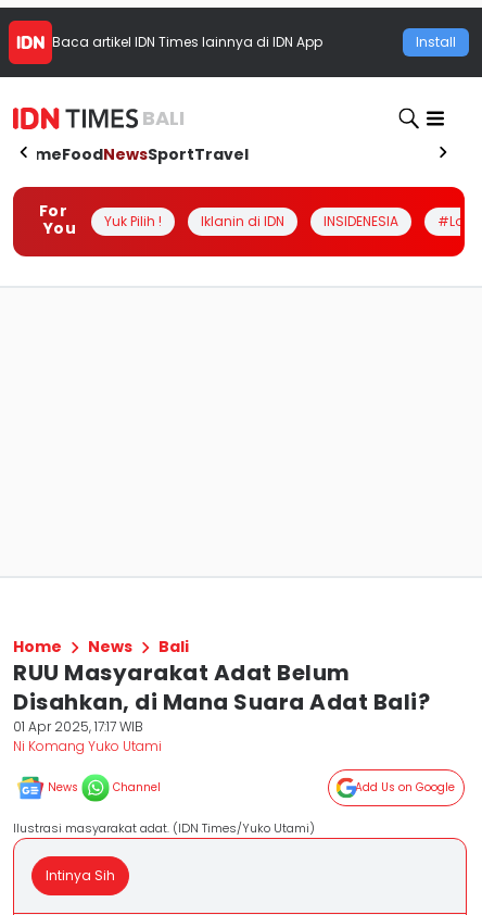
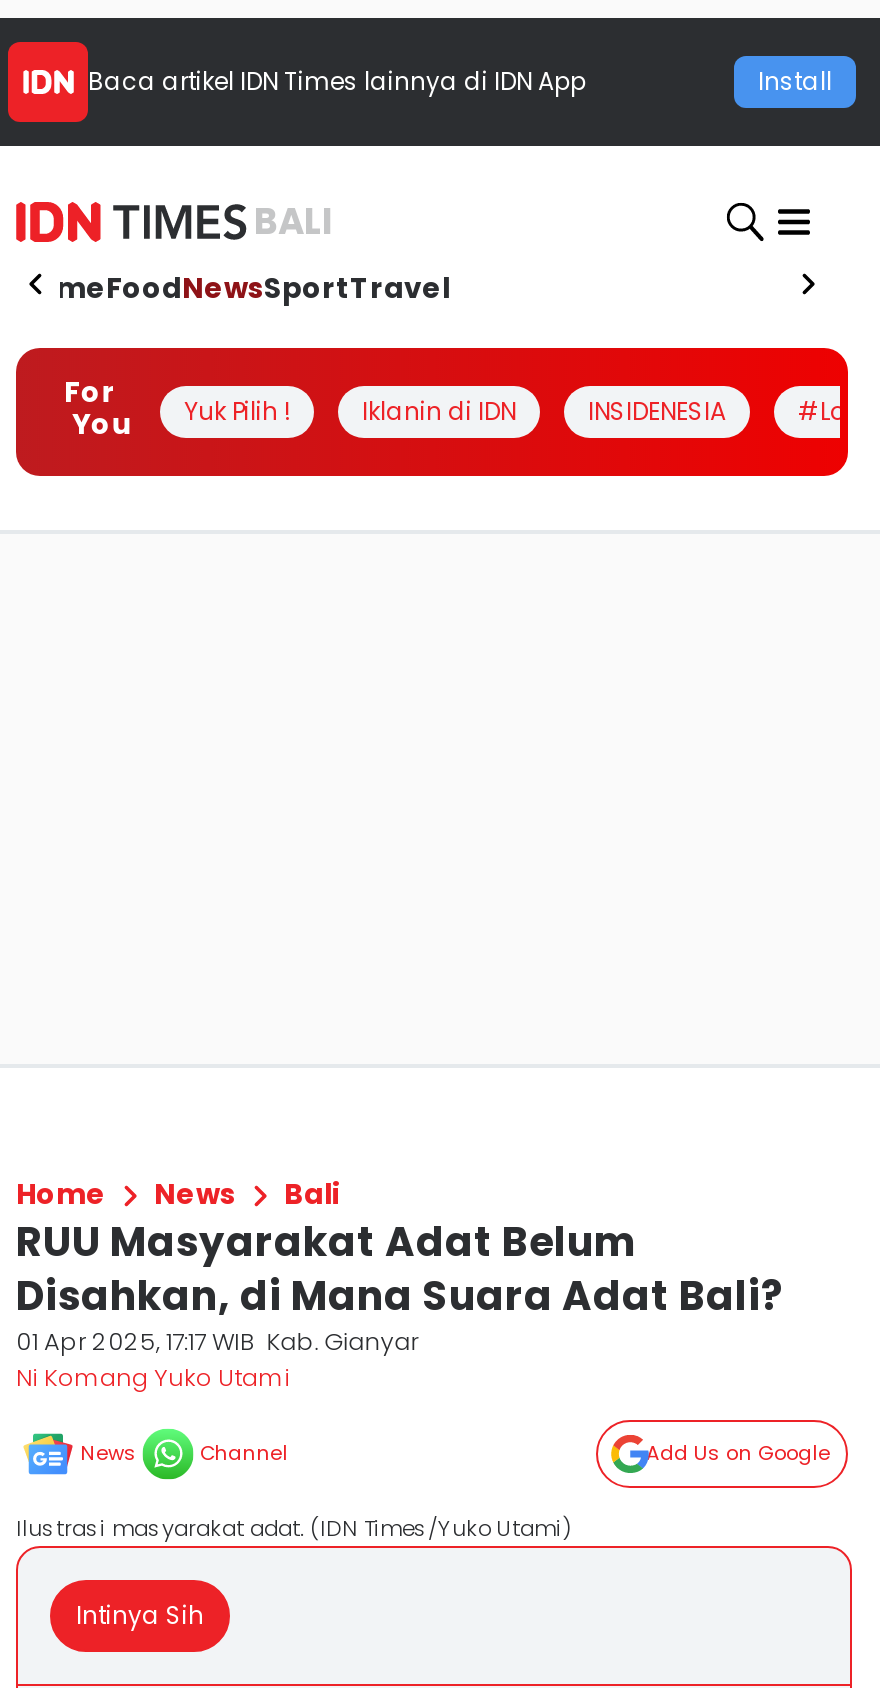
[13,717,143,736] 01 Apr 2025, 17:17 WIB -> [16,1324,418,1358] 01 Apr 2025, 17:17 WIB Kab. Gianyar

